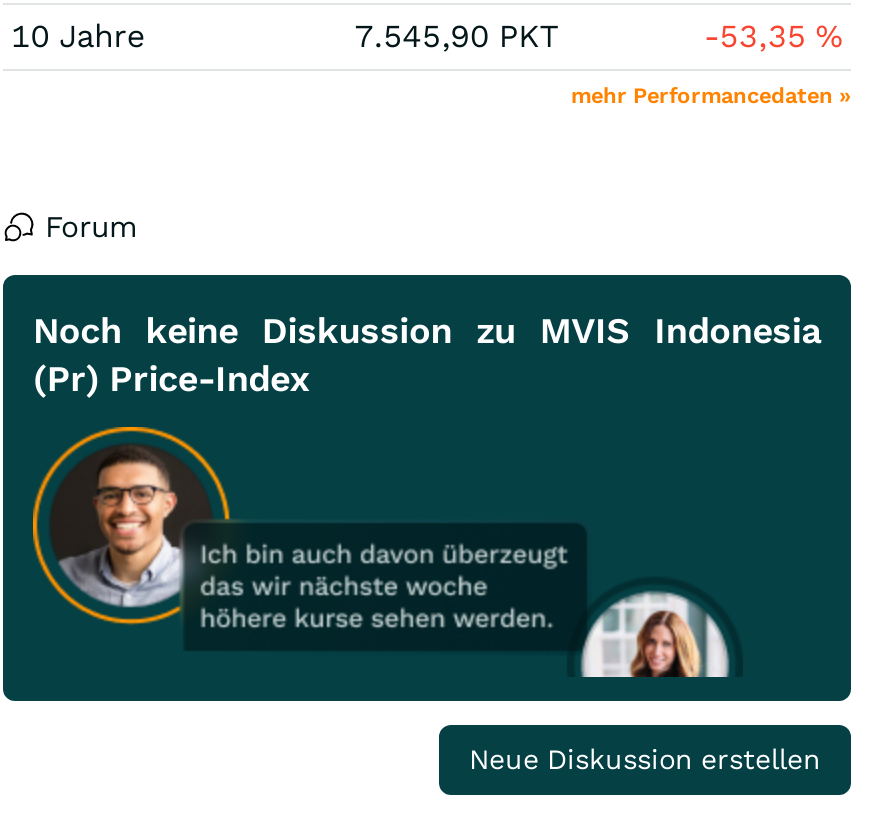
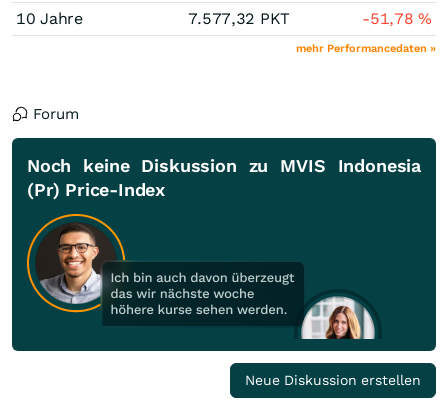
[354,17,559,55] 7.545,90 PKT -> [188,9,290,28] 7.577,32 PKT
[704,17,843,55] -53,35% -> [362,9,432,28] -51,78%

